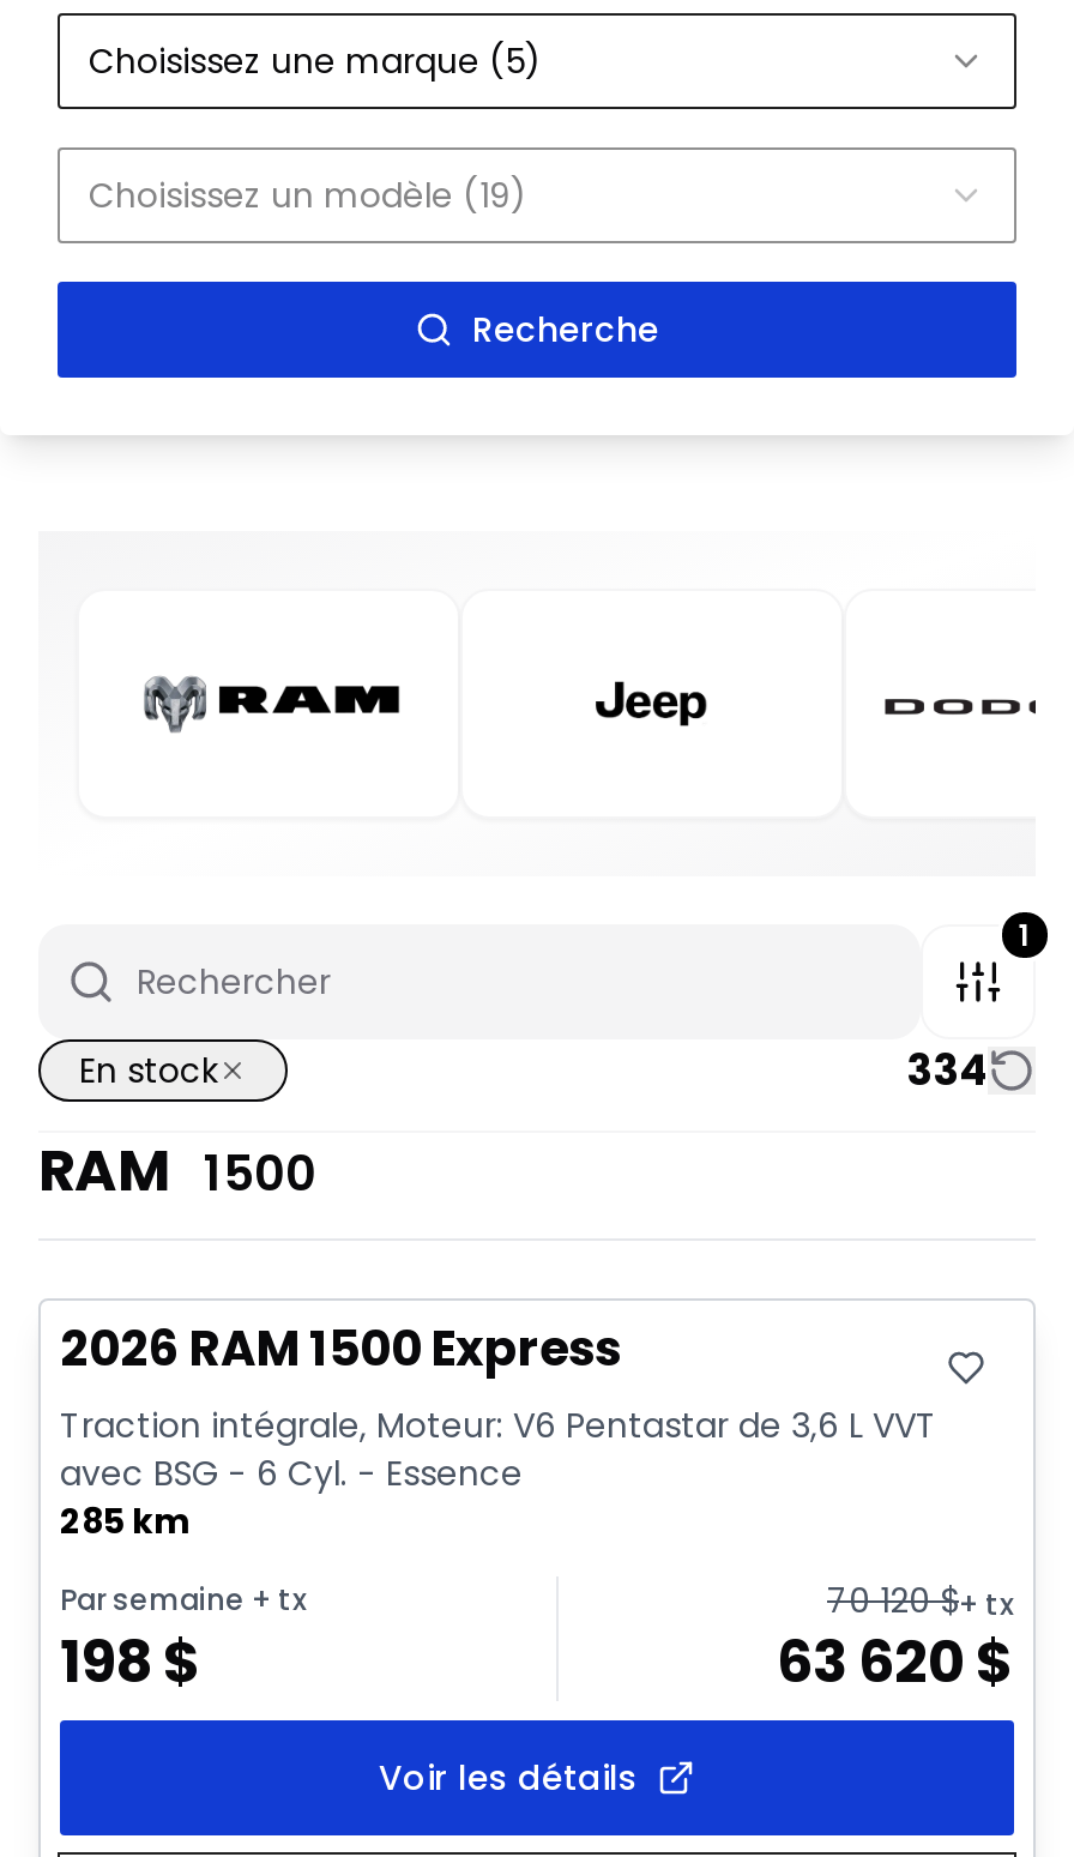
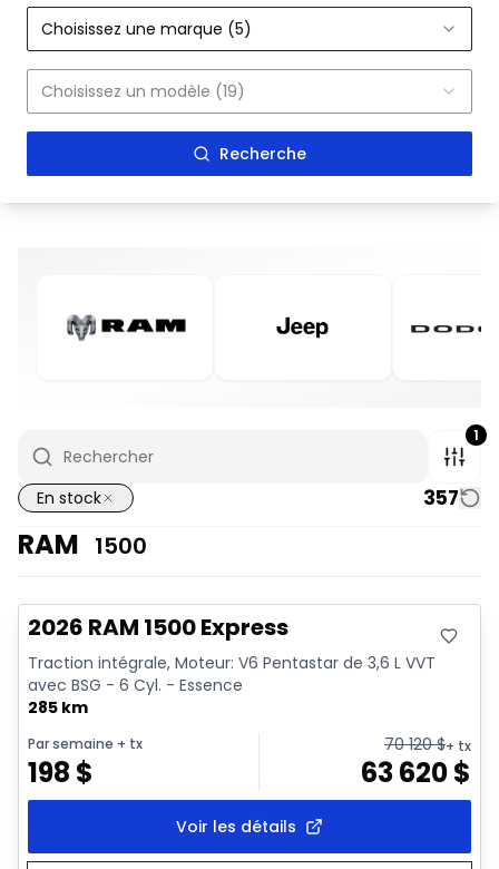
[906,1041,988,1098] 334 -> [423,484,459,511] 357

